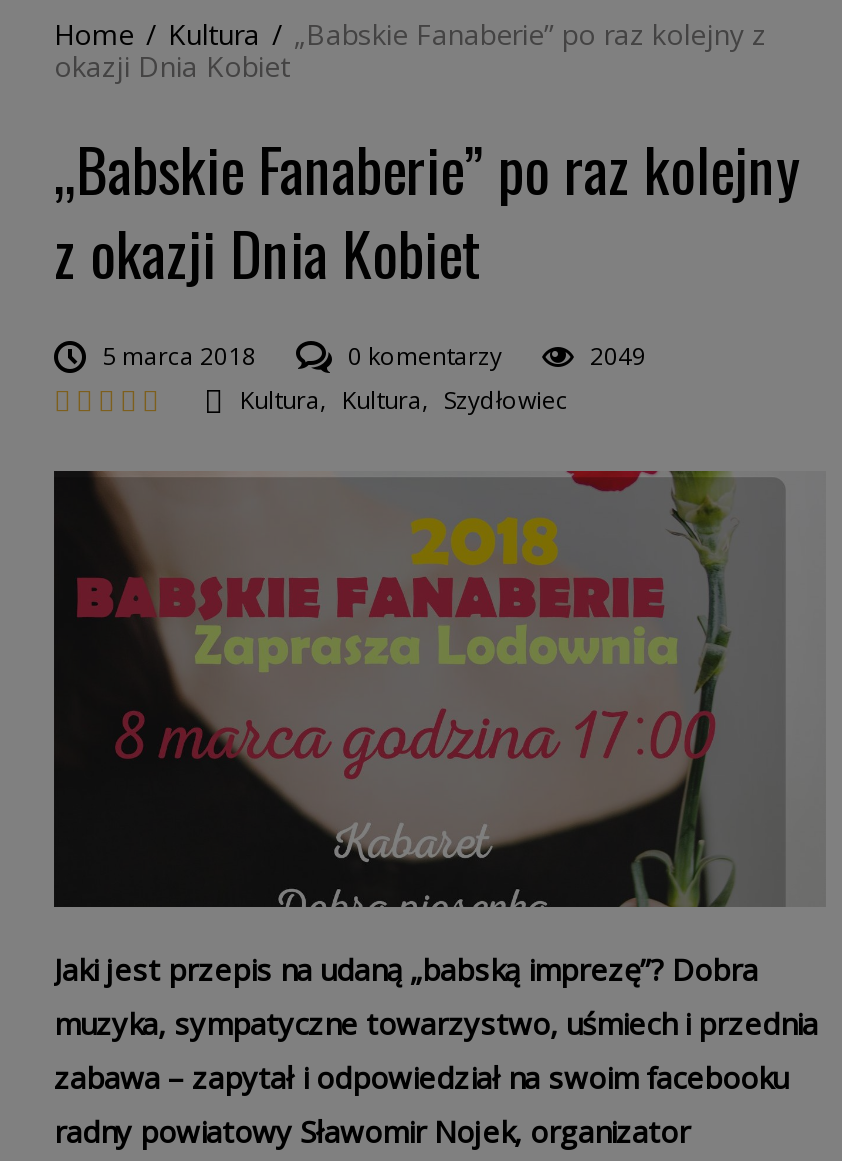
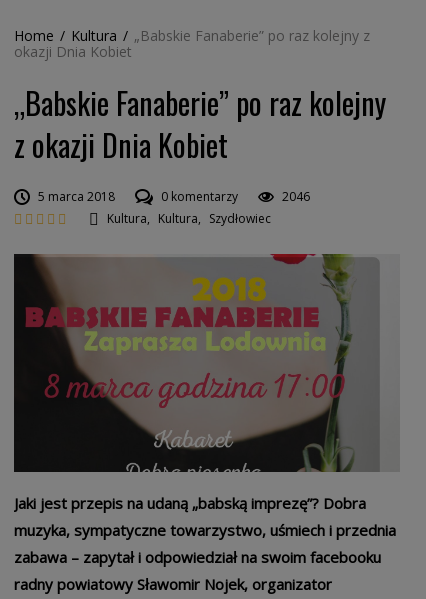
[590,339,646,373] 2049 -> [282,188,310,205] 2046

